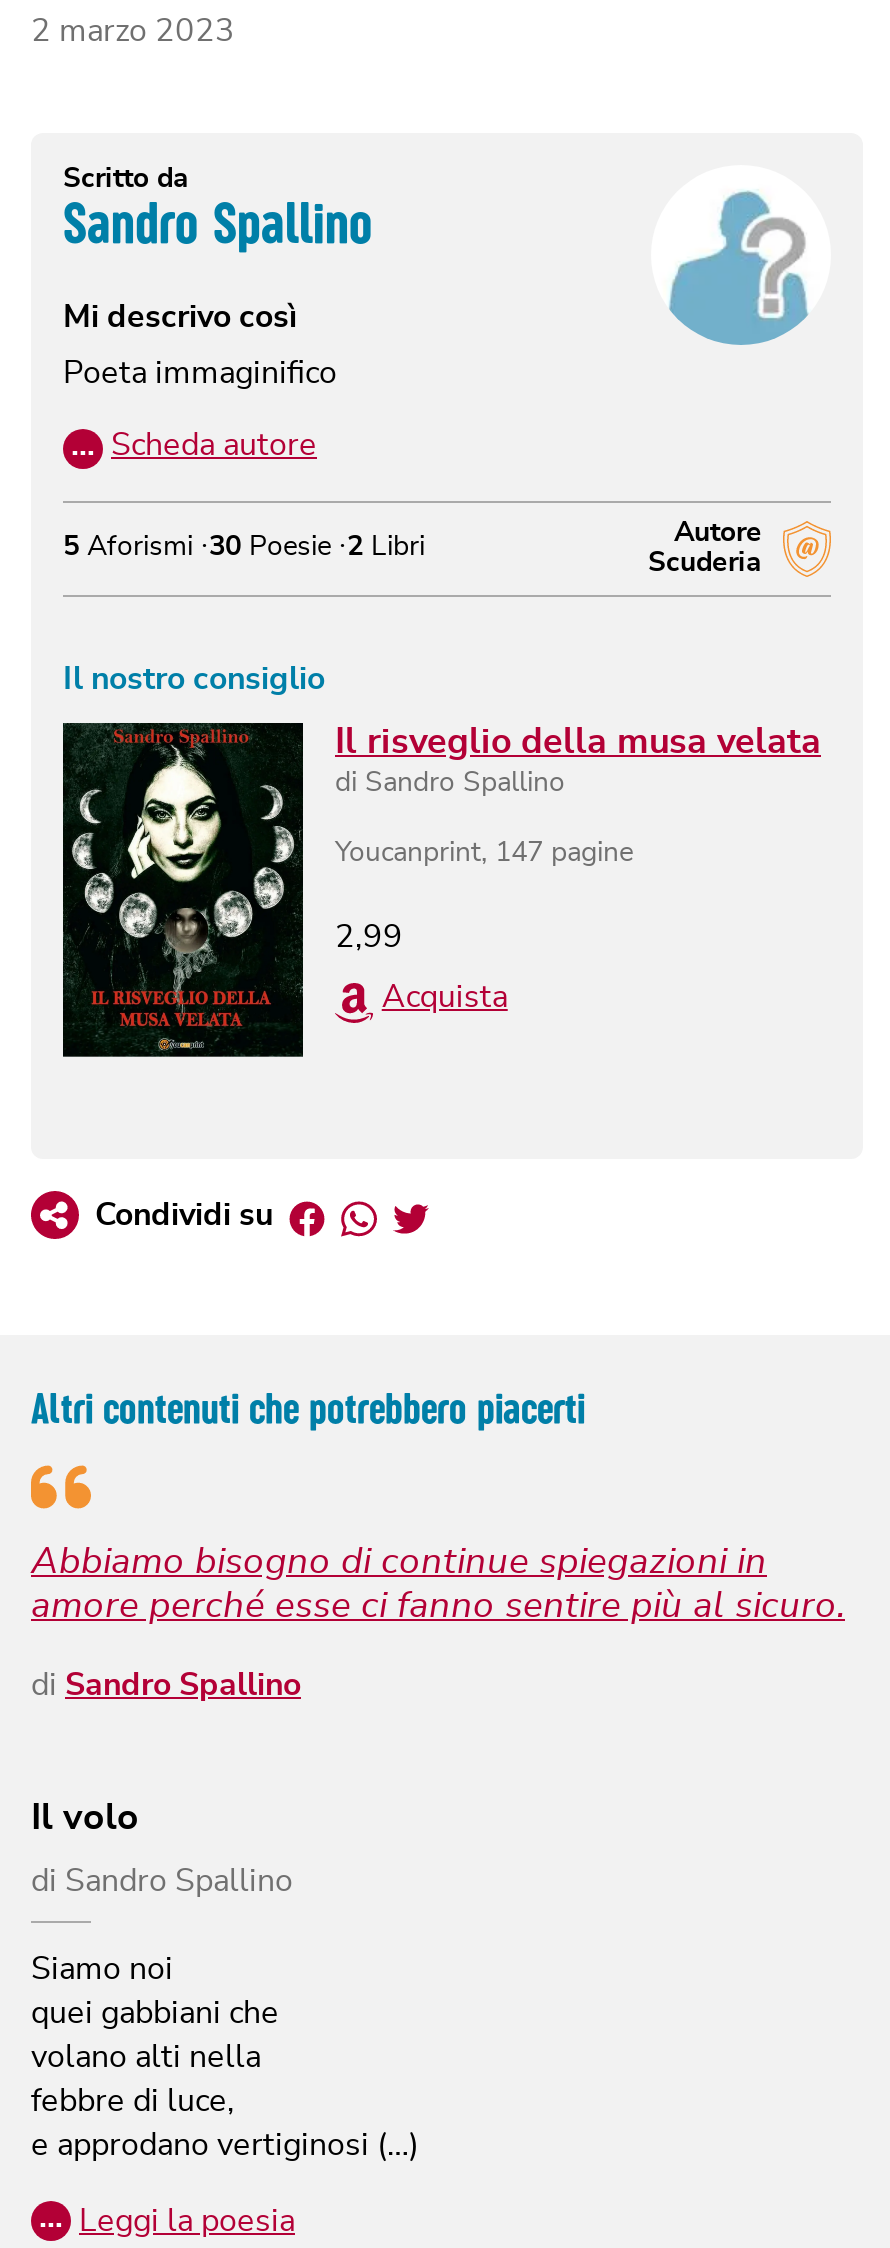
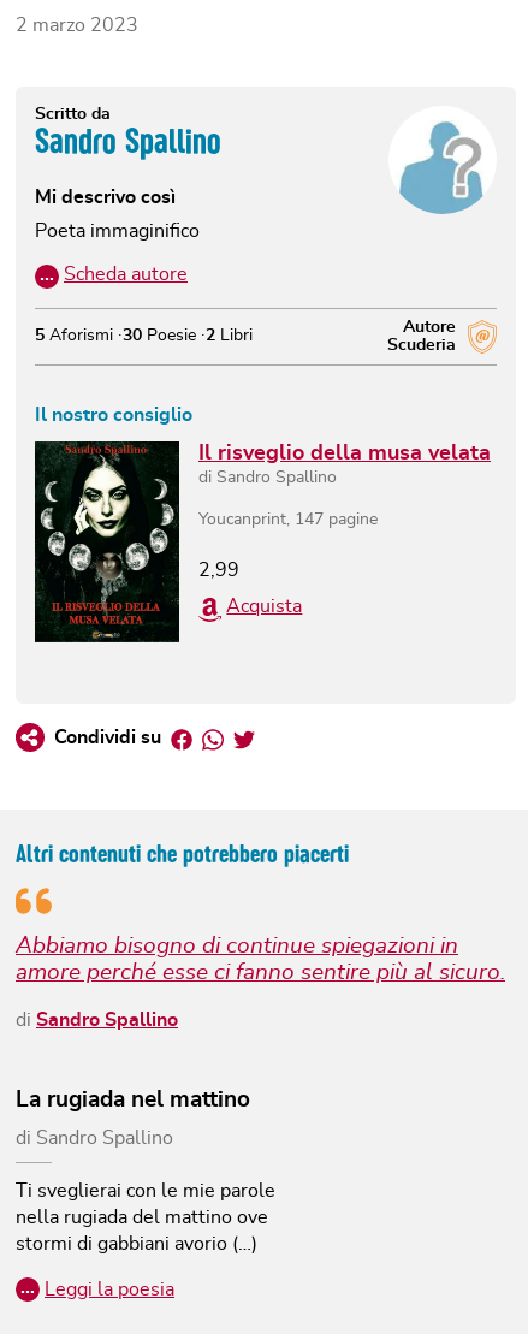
[31,1800,139,1838] Il volo -> [16,1089,250,1112] La rugiada nel mattino
[31,1954,419,2162] Siamo noi | quei gabbiani che | volano alti nella | febbre di luce, | e approdano vertiginosi (…) -> [16,1182,275,1254] Ti sveglierai con le mie parole | nella rugiada del mattino ove | stormi di gabbiani avorio (…)

